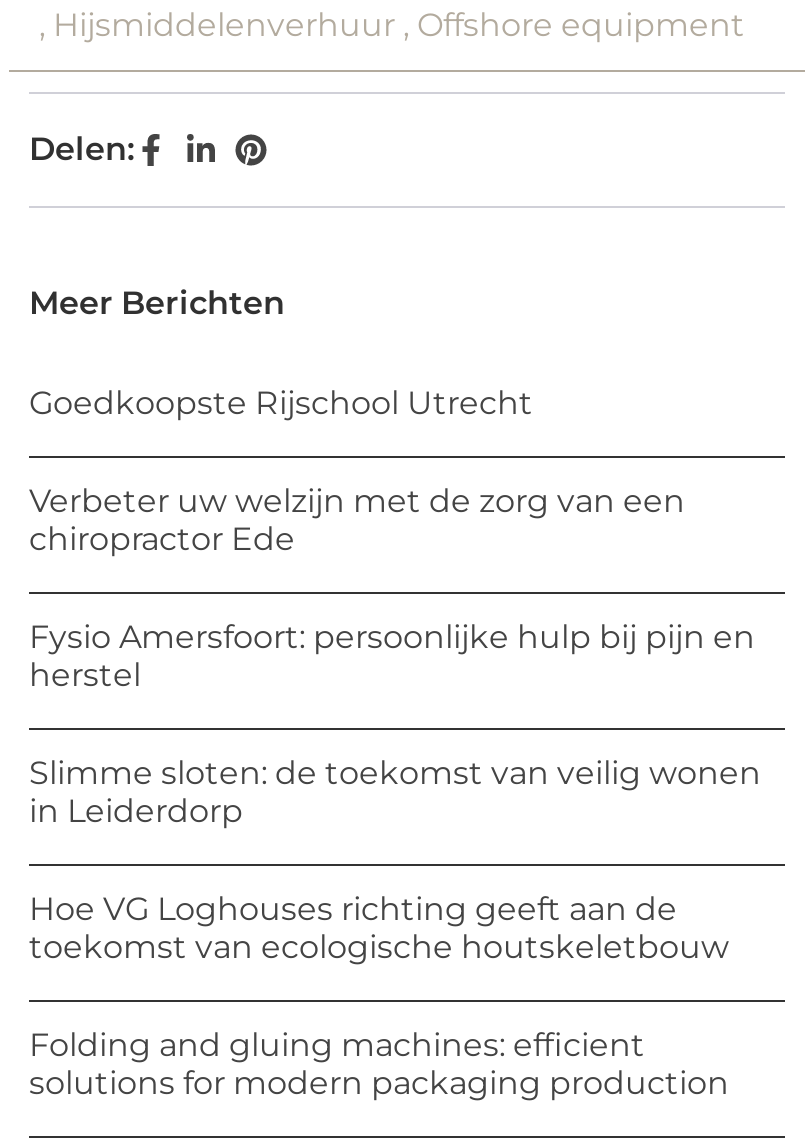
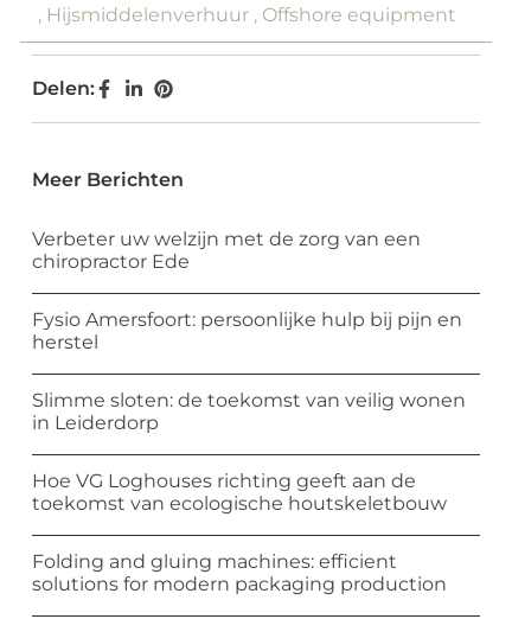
[29,385,533,423] Goedkoopste Rijschool Utrecht -> none

